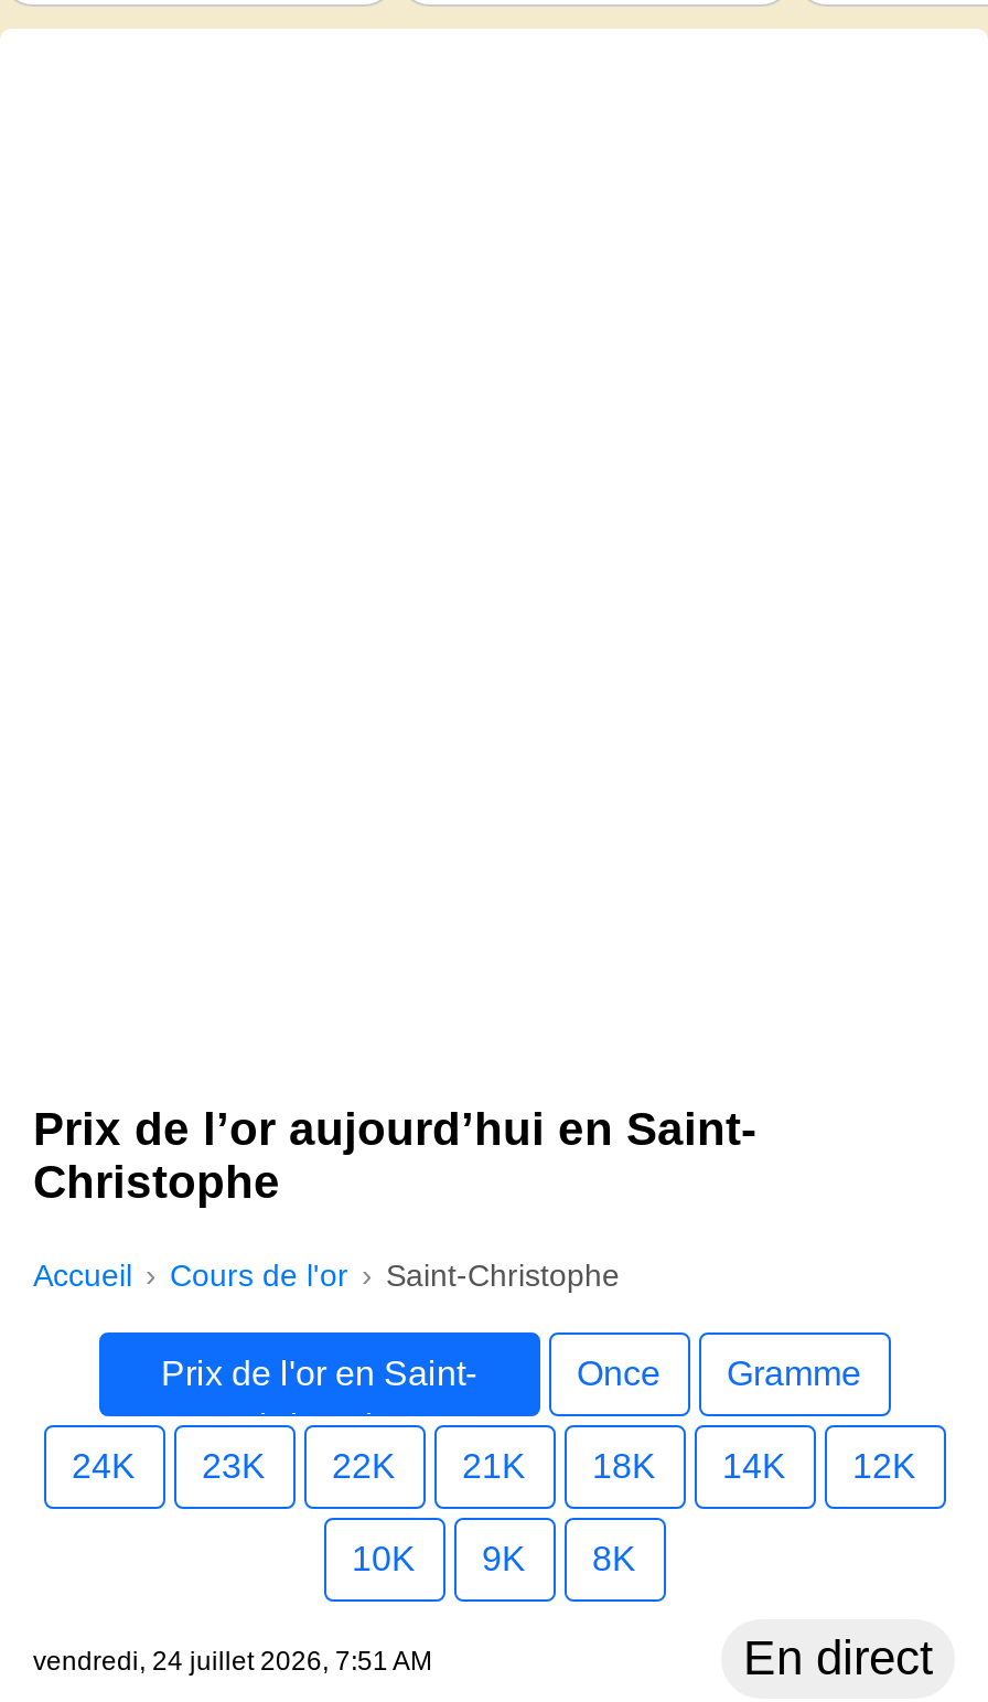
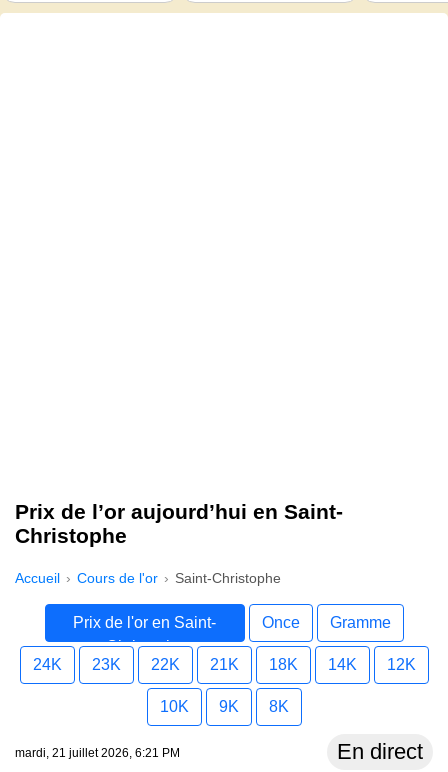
[33,1645,432,1676] vendredi, 24 juillet 2026, 7:51 AM -> [15,746,180,760] mardi, 21 juillet 2026, 6:21 PM

